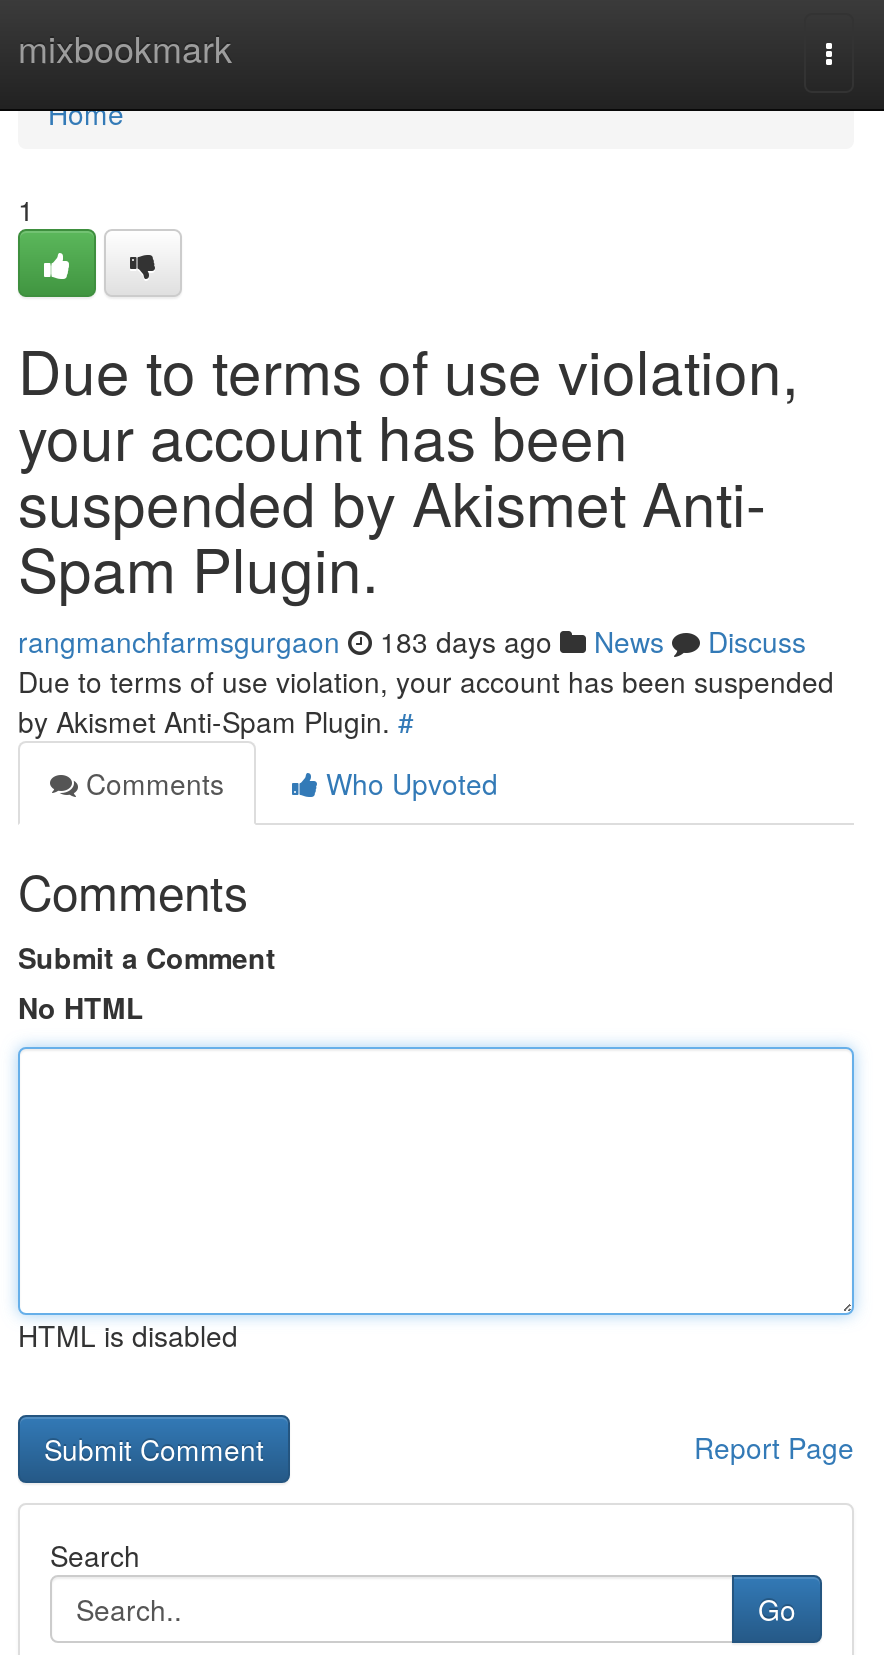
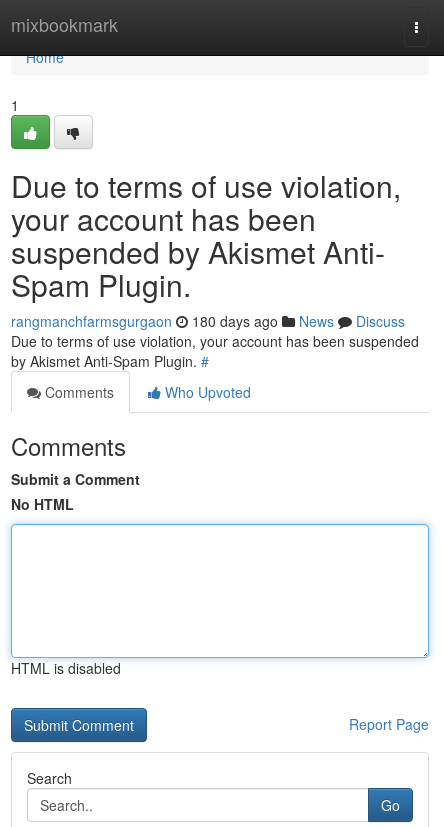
[18,621,806,661] rangmanchfarmsgurgaon 183 days ago News Discuss -> [11,311,405,331] rangmanchfarmsgurgaon 180 days ago News Discuss

